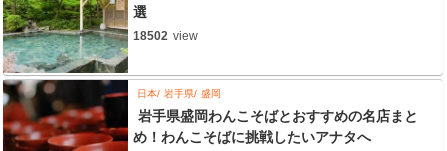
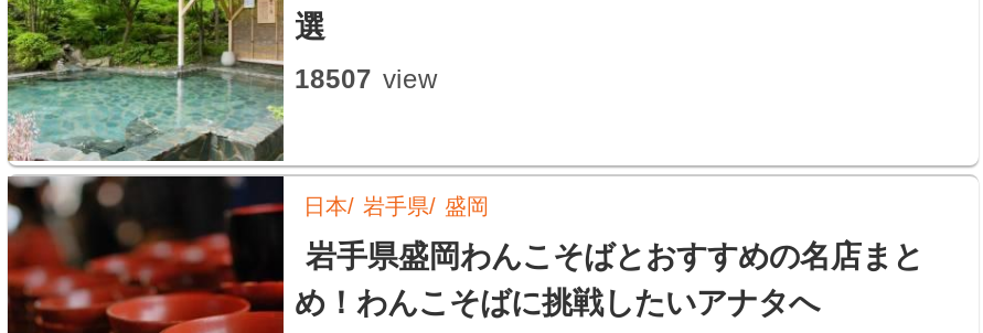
[133,29,198,43] 18502 view -> [295,64,438,95] 18507 view

